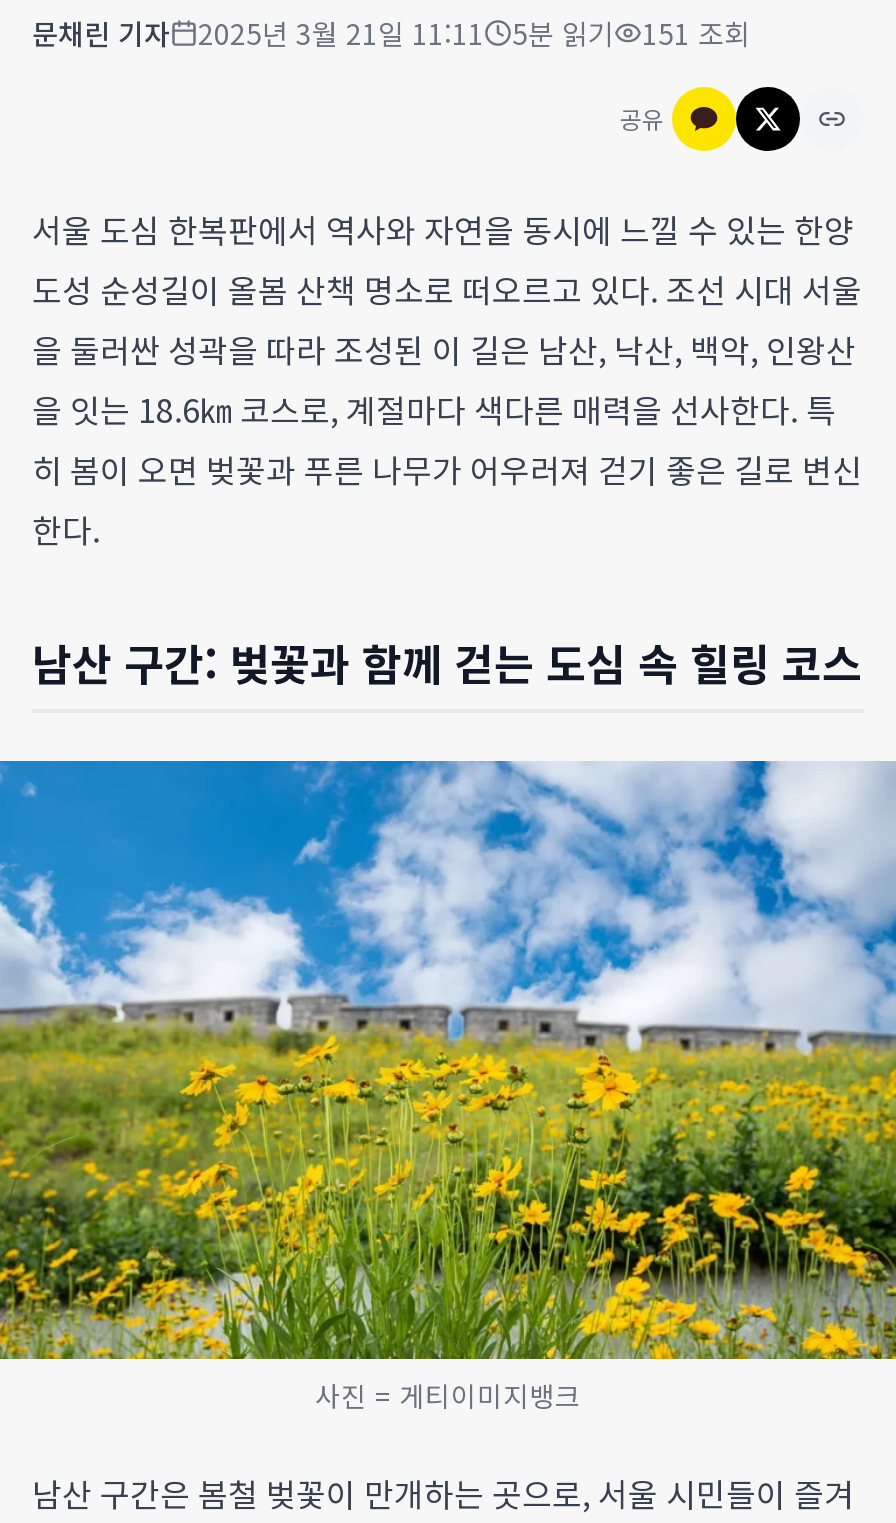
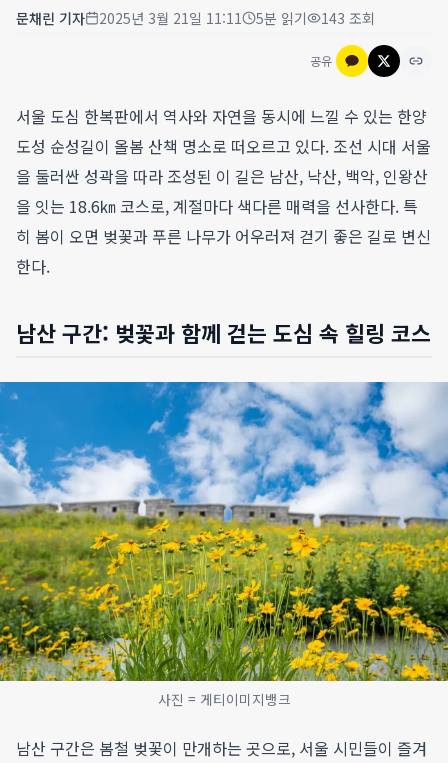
[642,13,750,53] 151 조회 -> [321,8,375,28] 143 조회

